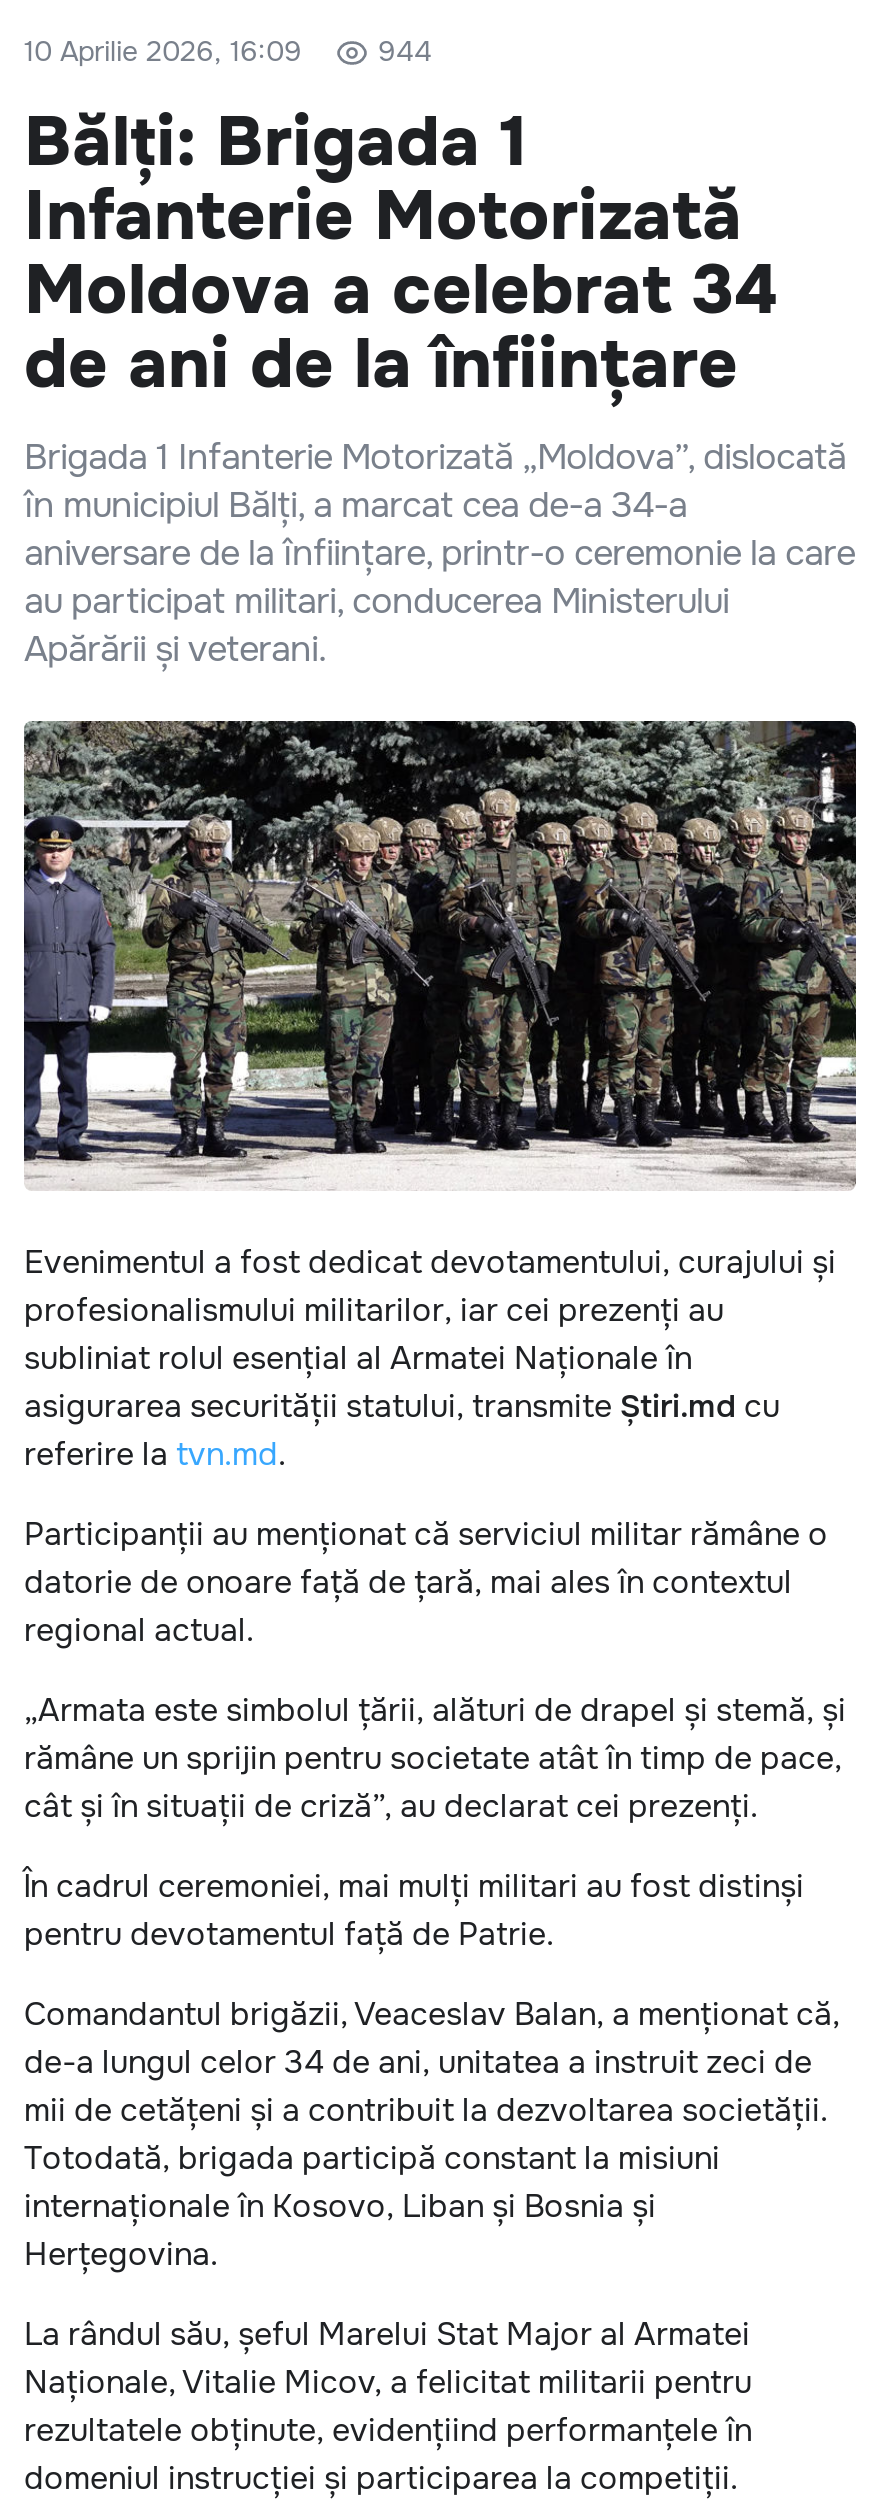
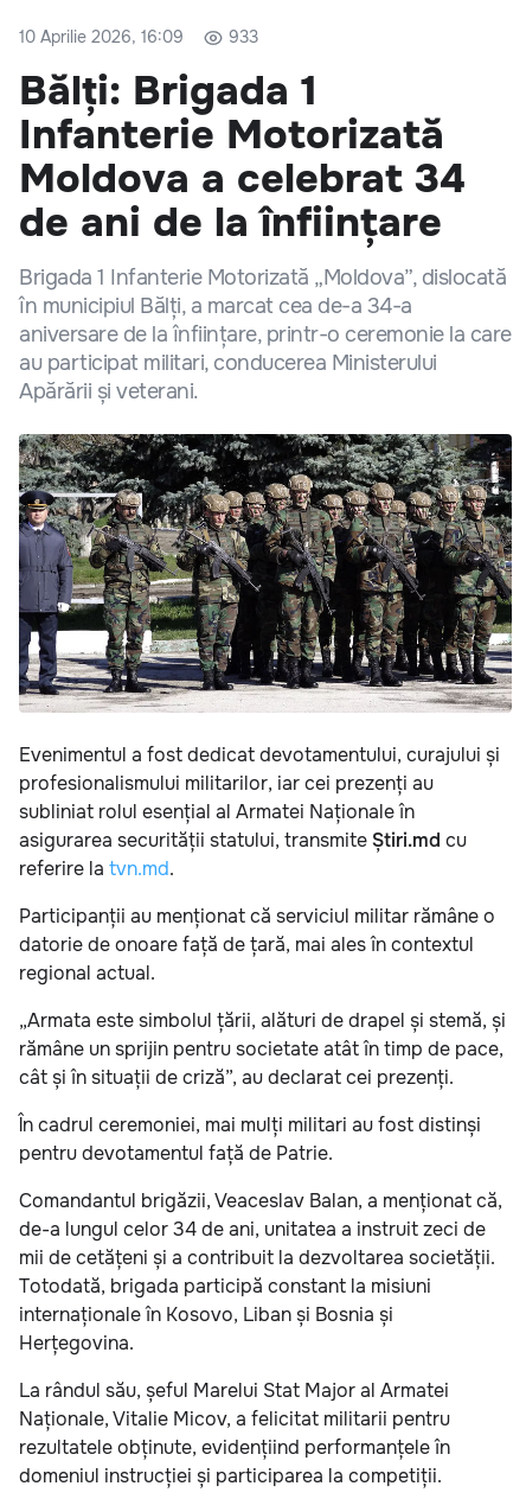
[378,34,432,70] 944 -> [229,27,258,48] 933

